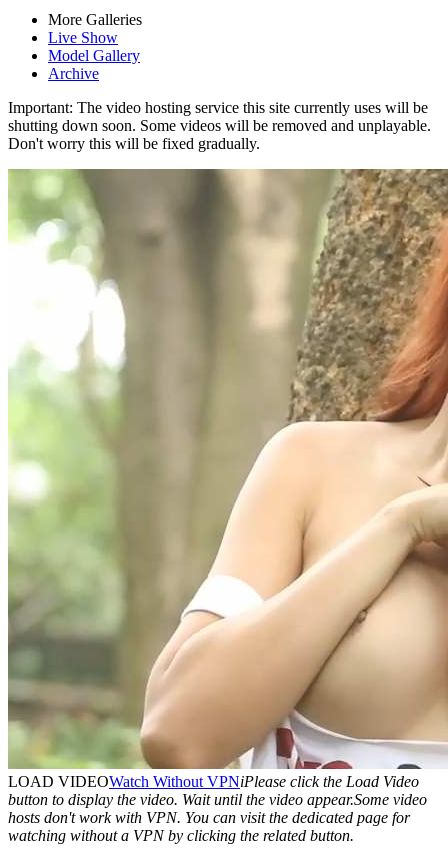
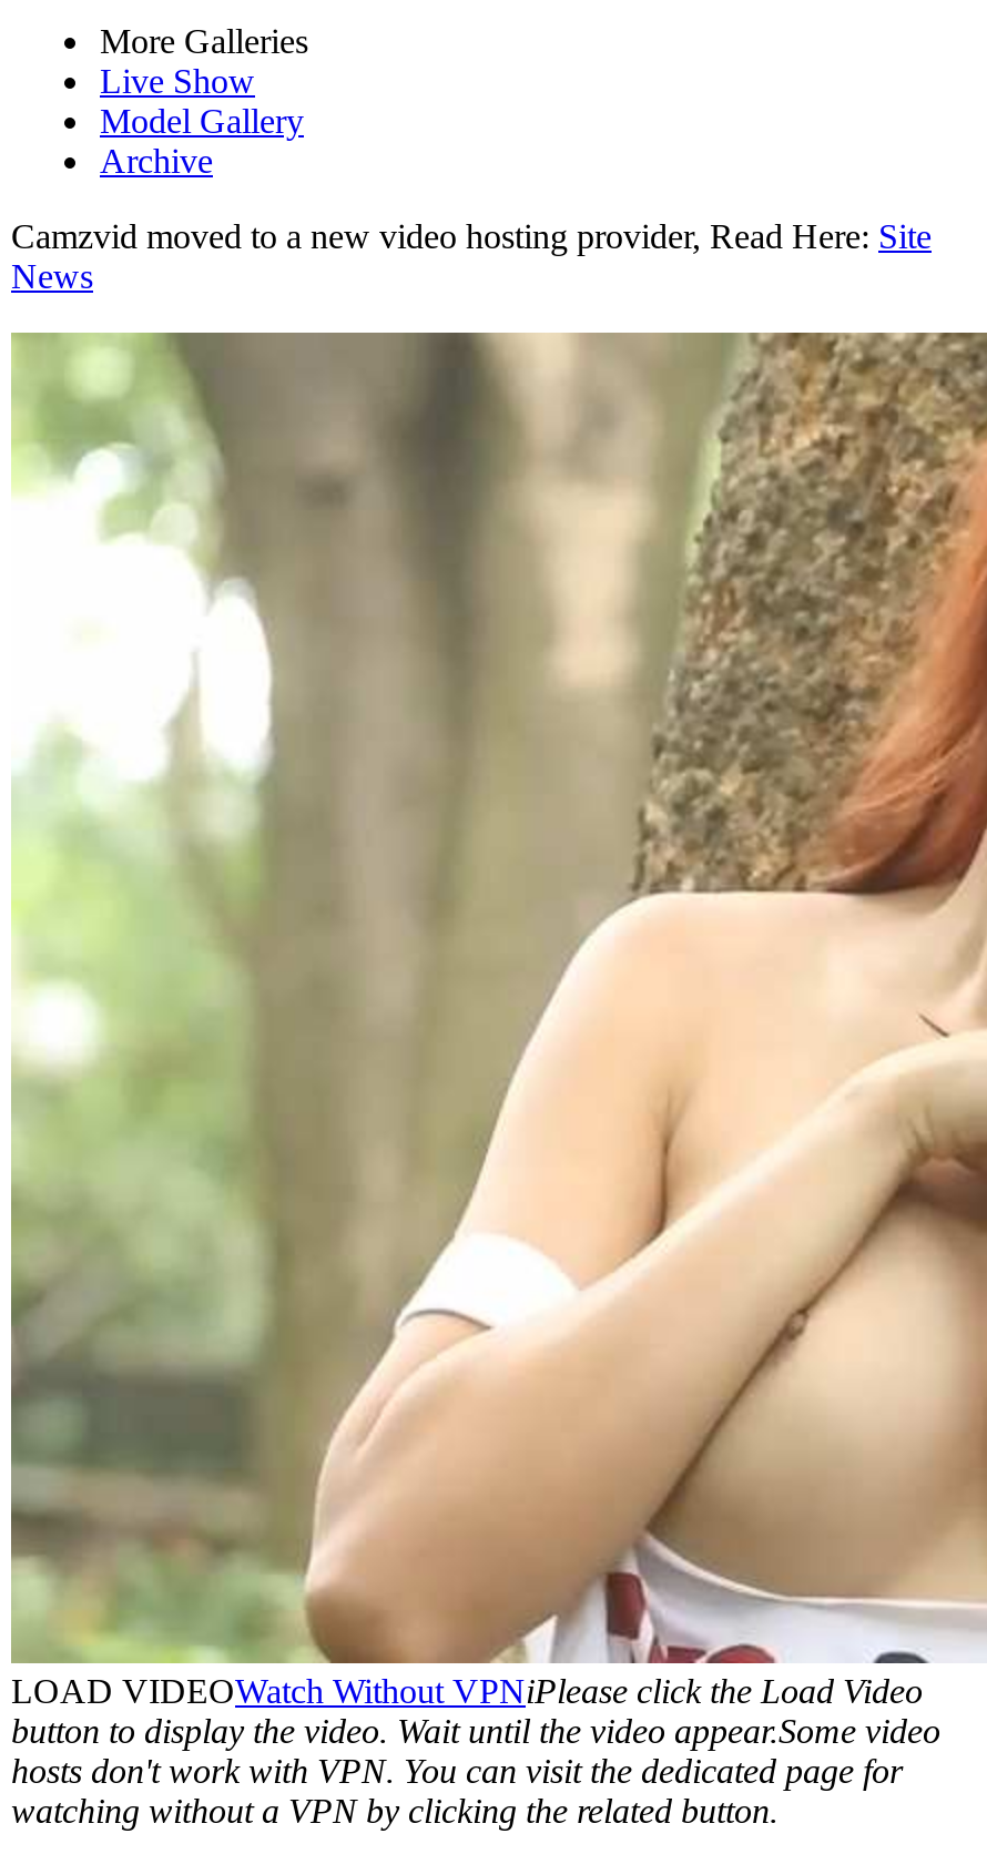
[8,99,431,152] Important: The video hosting service this site currently uses will be | shutting down soon. Some videos will be removed and unplayable. | Don't worry this will be fixed gradually. -> [11,217,932,295] Camzvid moved to a new video hosting provider, Read Here: Site | News

